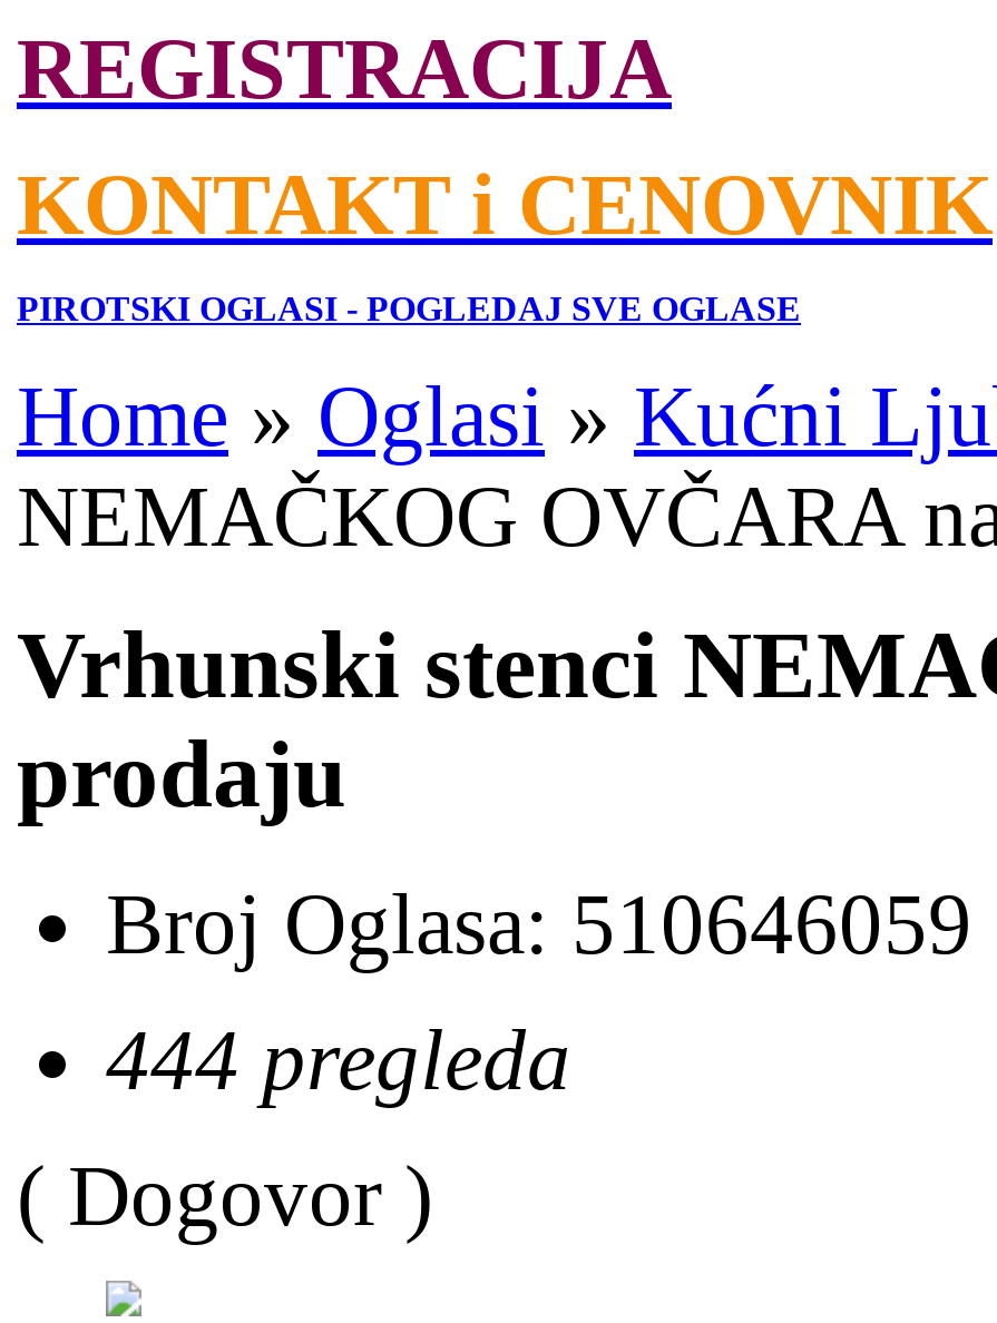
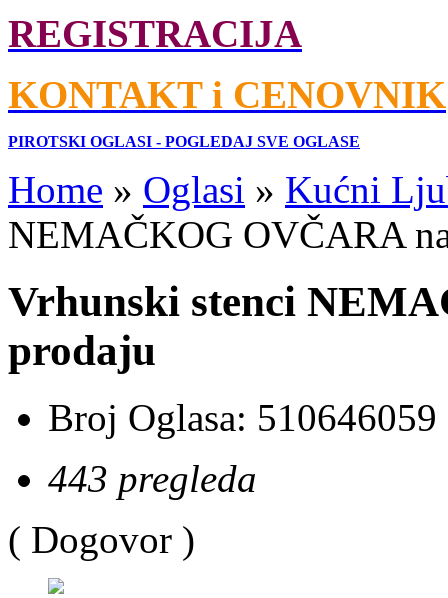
[106,1011,571,1107] 444 pregleda -> [48,457,257,500] 443 pregleda

